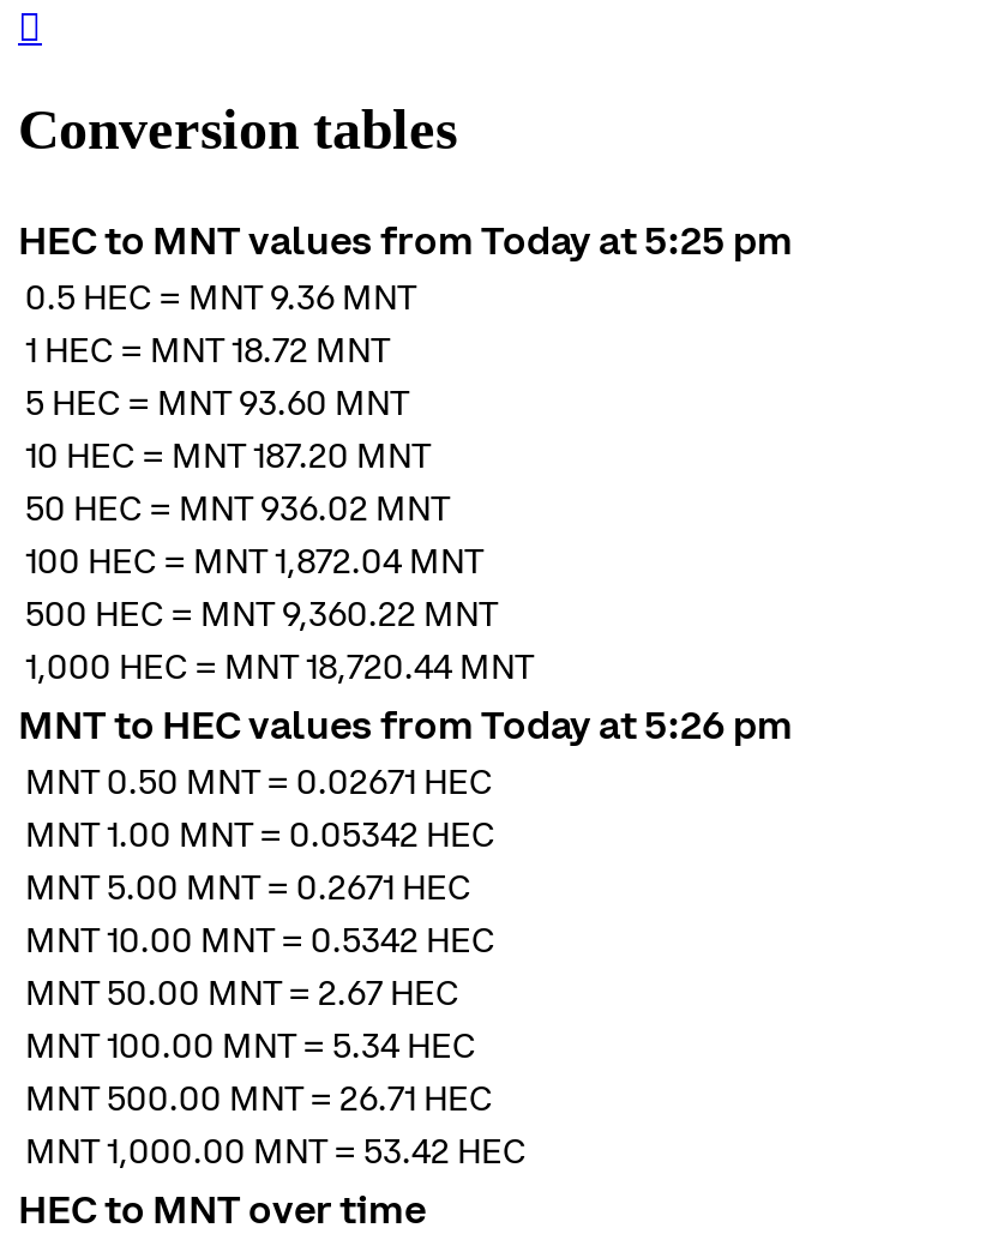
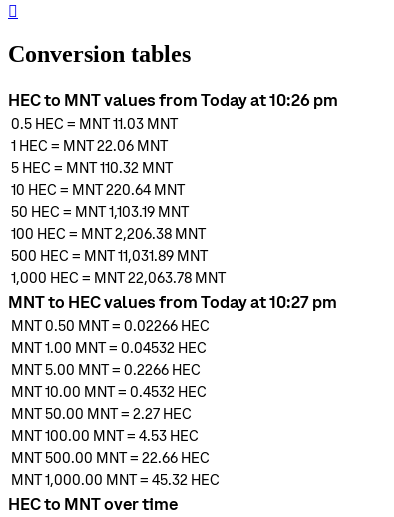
[18,217,793,265] HEC to MNT values from Today at 5:25 pm -> [8,90,338,110] HEC to MNT values from Today at 10:26 pm
[25,277,416,320] 0.5 HEC = MNT 9.36 MNT -> [11,115,178,133] 0.5 HEC = MNT 11.03 MNT
[25,329,390,372] 1 HEC = MNT 18.72 MNT -> [11,137,168,155] 1 HEC = MNT 22.06 MNT
[25,382,409,425] 5 HEC = MNT 93.60 MNT -> [11,159,173,177] 5 HEC = MNT 110.32 MNT
[25,435,431,478] 10 HEC = MNT 187.20 MNT -> [11,181,185,199] 10 HEC = MNT 220.64 MNT
[25,488,450,531] 50 HEC = MNT 936.02 MNT -> [11,203,189,221] 50 HEC = MNT 1,103.19 MNT
[25,540,483,584] 100 HEC = MNT 1,872.04 MNT -> [11,225,206,243] 100 HEC = MNT 2,206.38 MNT
[25,593,498,636] 500 HEC = MNT 9,360.22 MNT -> [11,247,208,265] 500 HEC = MNT 11,031.89 MNT
[25,646,534,689] 1,000 HEC = MNT 18,720.44 MNT -> [11,269,226,287] 1,000 HEC = MNT 22,063.78 MNT
[18,701,793,749] MNT to HEC values from Today at 5:26 pm -> [8,292,337,312] MNT to HEC values from Today at 10:27 pm
[25,761,493,804] MNT 0.50 MNT = 0.02671 HEC -> [11,317,210,335] MNT 0.50 MNT = 0.02266 HEC
[25,814,495,857] MNT 1.00 MNT = 0.05342 HEC -> [11,339,207,357] MNT 1.00 MNT = 0.04532 HEC
[25,867,471,910] MNT 5.00 MNT = 0.2671 HEC -> [11,361,201,379] MNT 5.00 MNT = 0.2266 HEC
[25,919,495,962] MNT 10.00 MNT = 0.5342 HEC -> [11,383,207,401] MNT 10.00 MNT = 0.4532 HEC
[25,972,459,1015] MNT 50.00 MNT = 2.67 HEC -> [11,405,192,423] MNT 50.00 MNT = 2.27 HEC
[25,1025,476,1068] MNT 100.00 MNT = 5.34 HEC -> [11,427,199,445] MNT 100.00 MNT = 4.53 HEC
[25,1078,493,1121] MNT 500.00 MNT = 26.71 HEC -> [11,449,210,467] MNT 500.00 MNT = 22.66 HEC
[25,1130,527,1174] MNT 1,000.00 MNT = 53.42 HEC -> [11,471,220,489] MNT 1,000.00 MNT = 45.32 HEC

